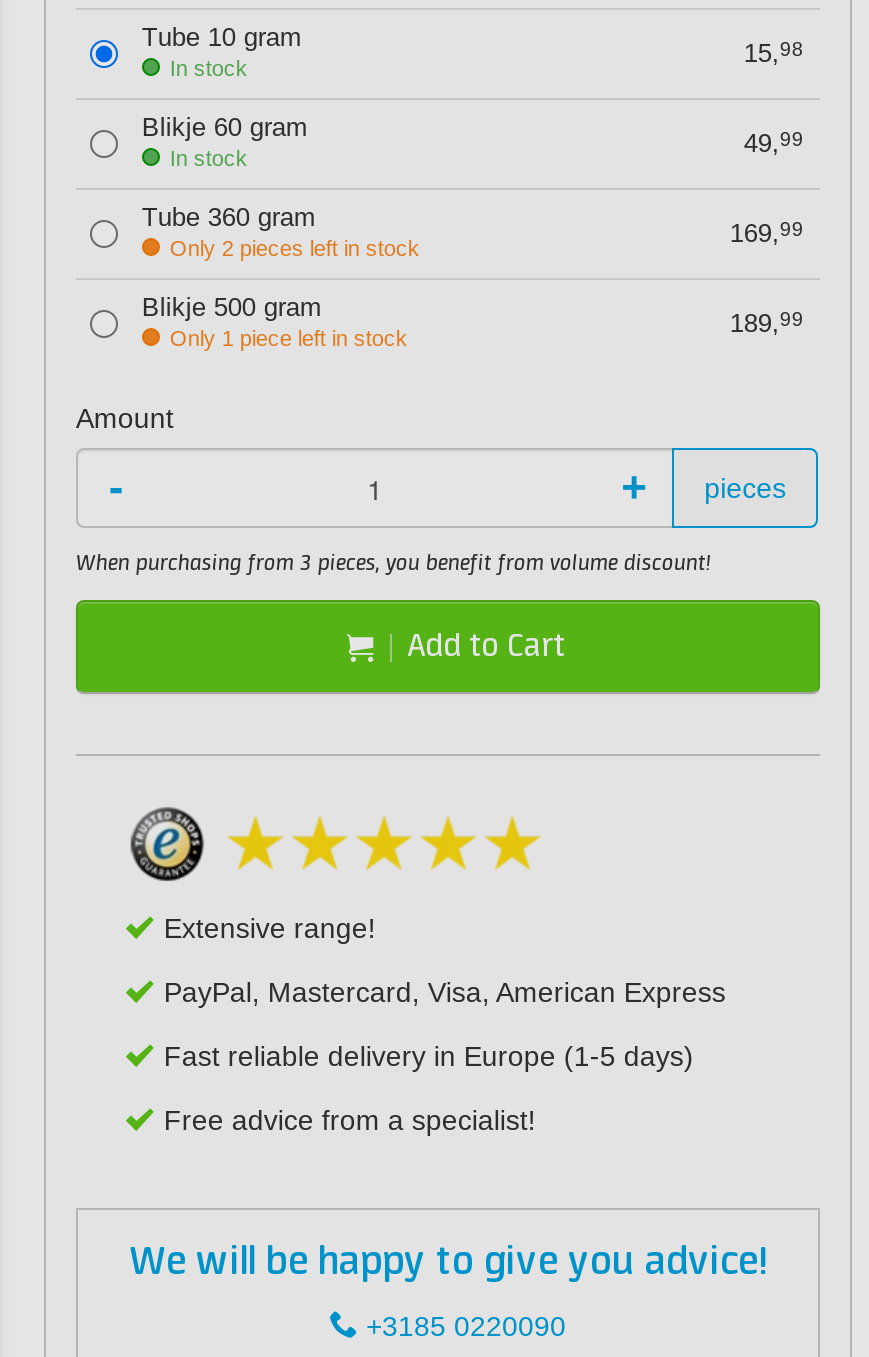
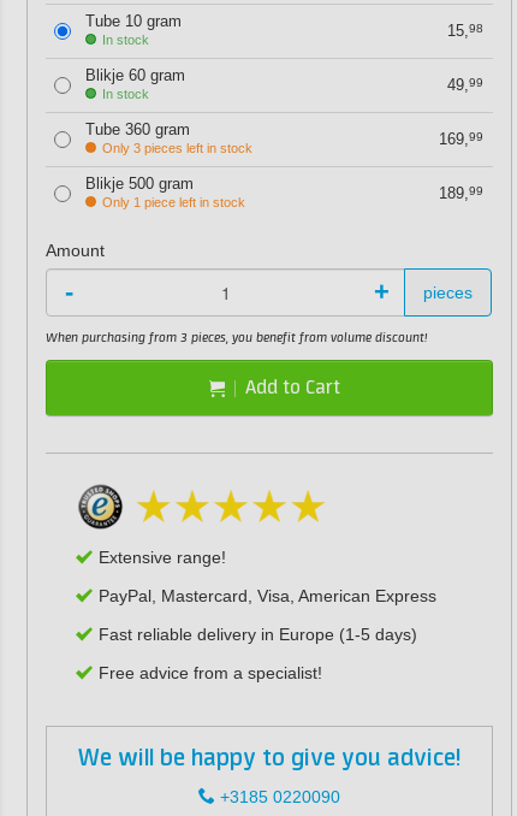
[170,236,420,260] Only 2 pieces left in stock -> [102,141,252,155] Only 3 pieces left in stock

